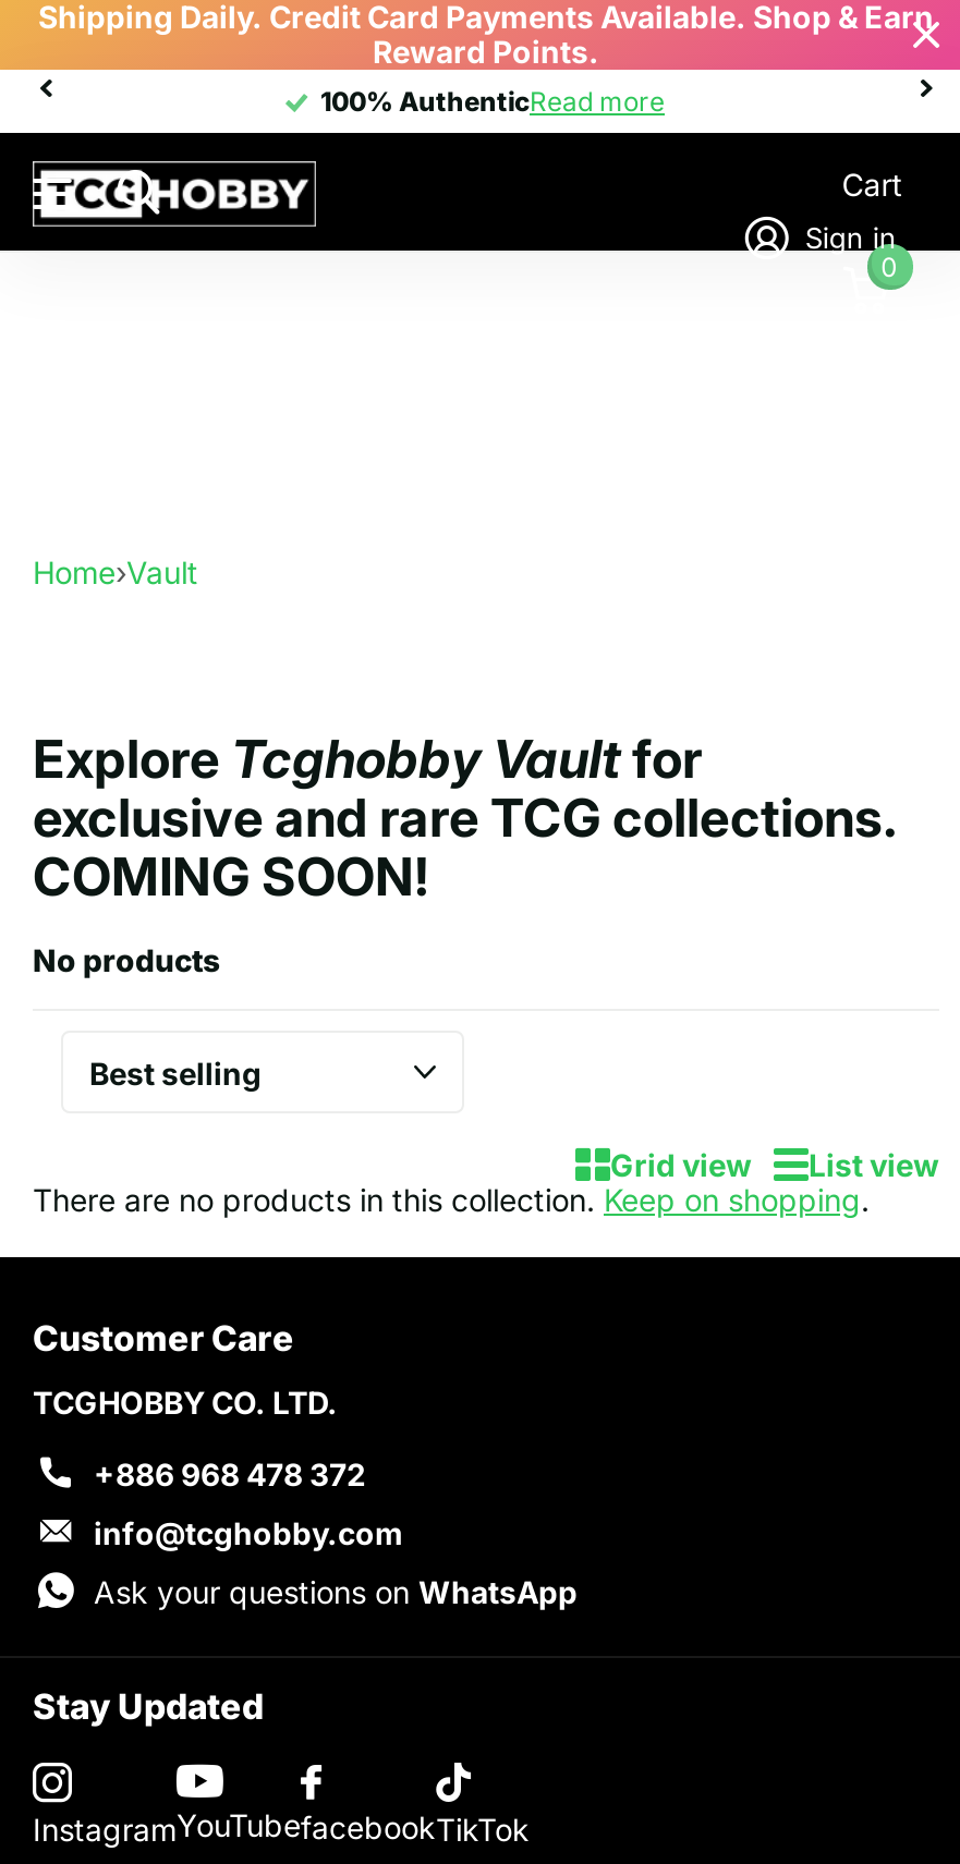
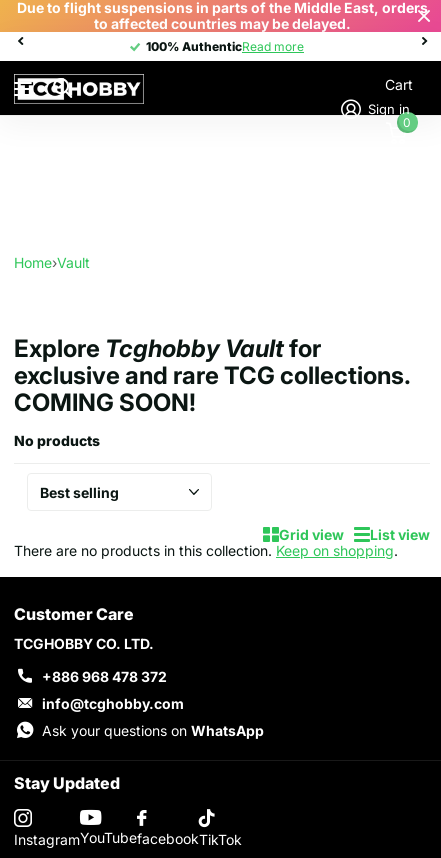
[38,0,934,70] Shipping Daily. Credit Card Payments Available. Shop & Earn | Reward Points. -> [16,0,427,32] Due to flight suspensions in parts of the Middle East, orders | to affected countries may be delayed.

